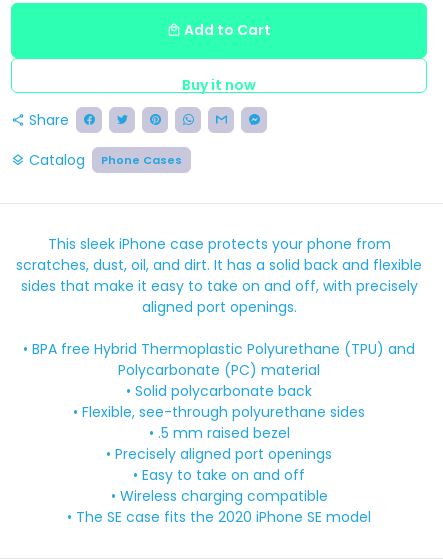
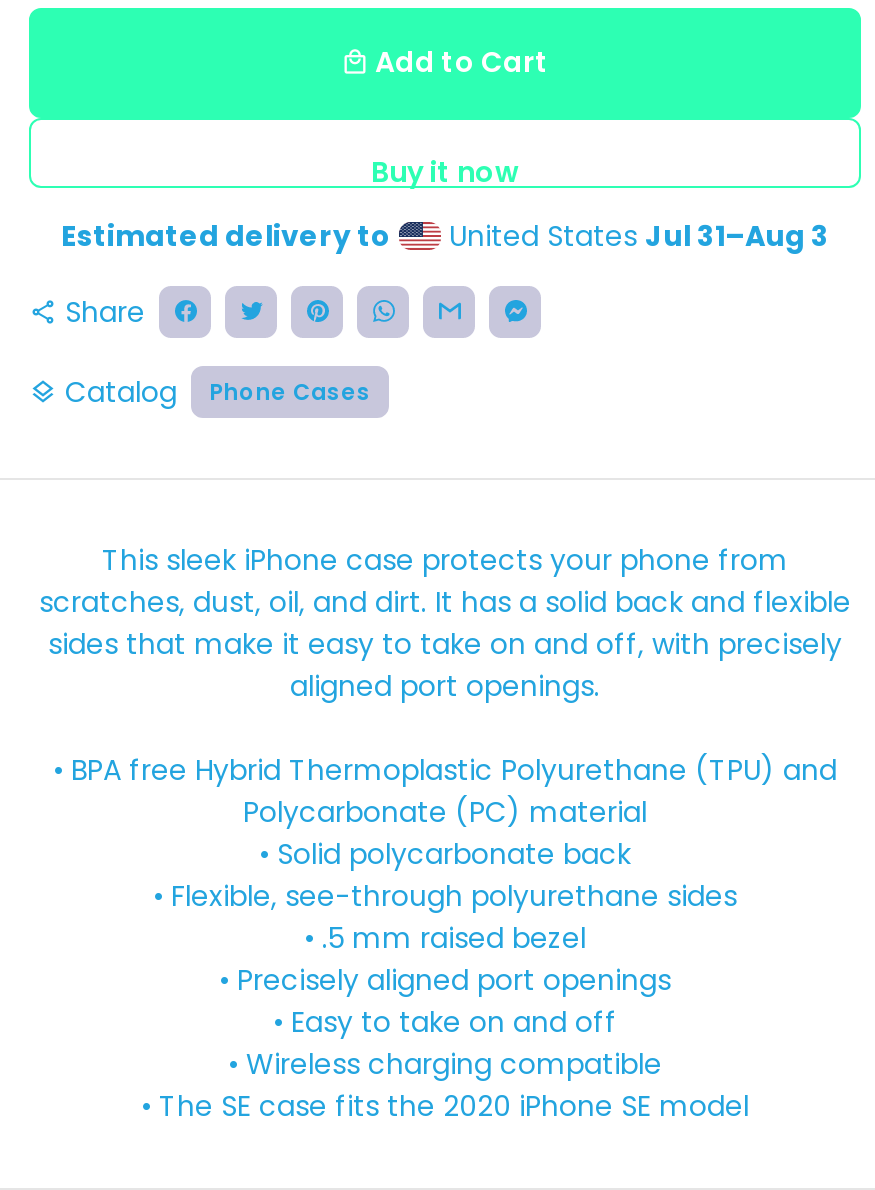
none -> [61,216,829,256] Estimated delivery to | United States Jul 31–Aug 3

